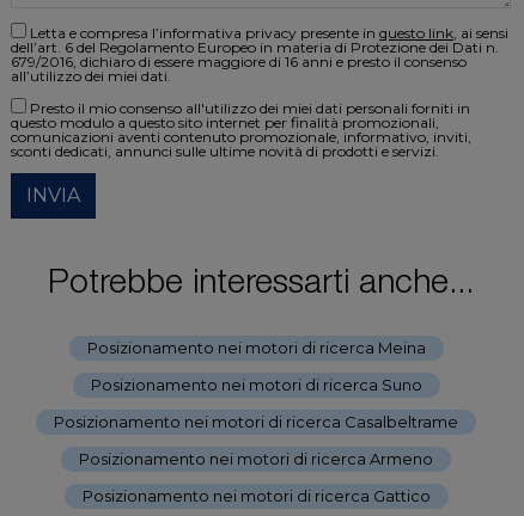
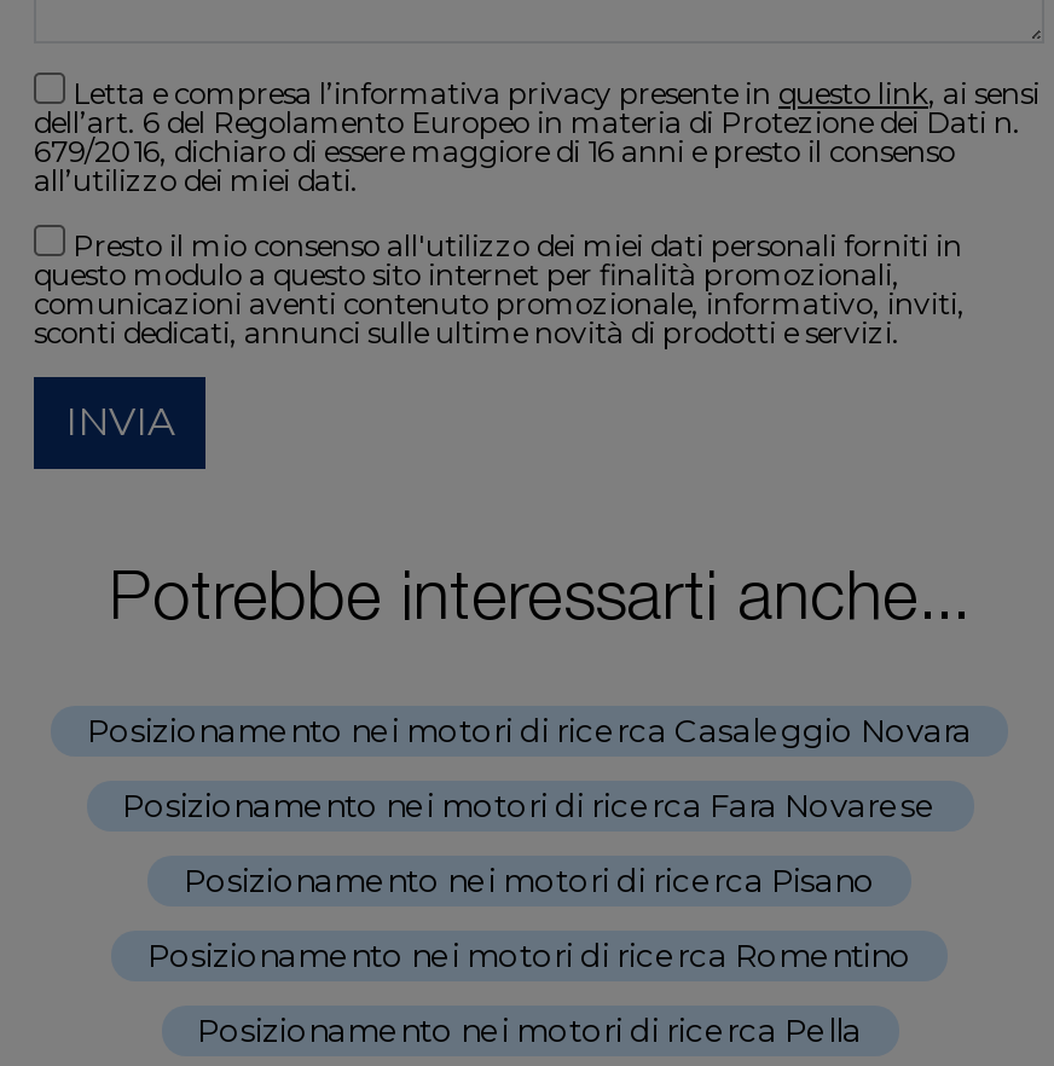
[87,338,425,357] Posizionamento nei motori di ricerca Meina -> [87,710,972,748] Posizionamento nei motori di ricerca Casaleggio Novara
[90,375,422,394] Posizionamento nei motori di ricerca Suno -> [122,785,937,823] Posizionamento nei motori di ricerca Fara Novarese
[54,412,458,431] Posizionamento nei motori di ricerca Casalbeltrame -> [184,860,875,898] Posizionamento nei motori di ricerca Pisano
[79,449,433,468] Posizionamento nei motori di ricerca Armeno -> [147,935,911,973] Posizionamento nei motori di ricerca Romentino
[82,486,430,505] Posizionamento nei motori di ricerca Gattico -> [197,1009,862,1048] Posizionamento nei motori di ricerca Pella

